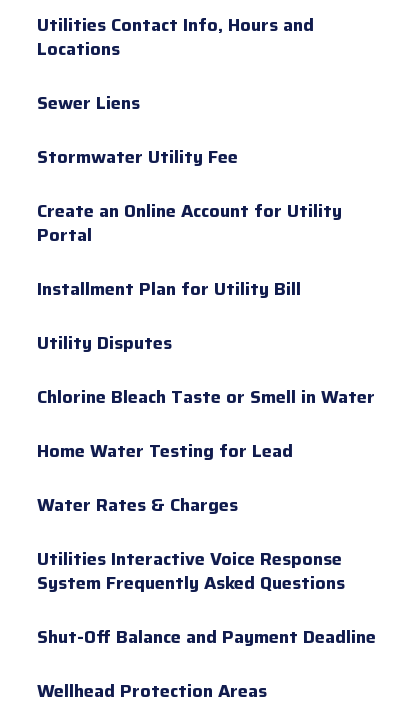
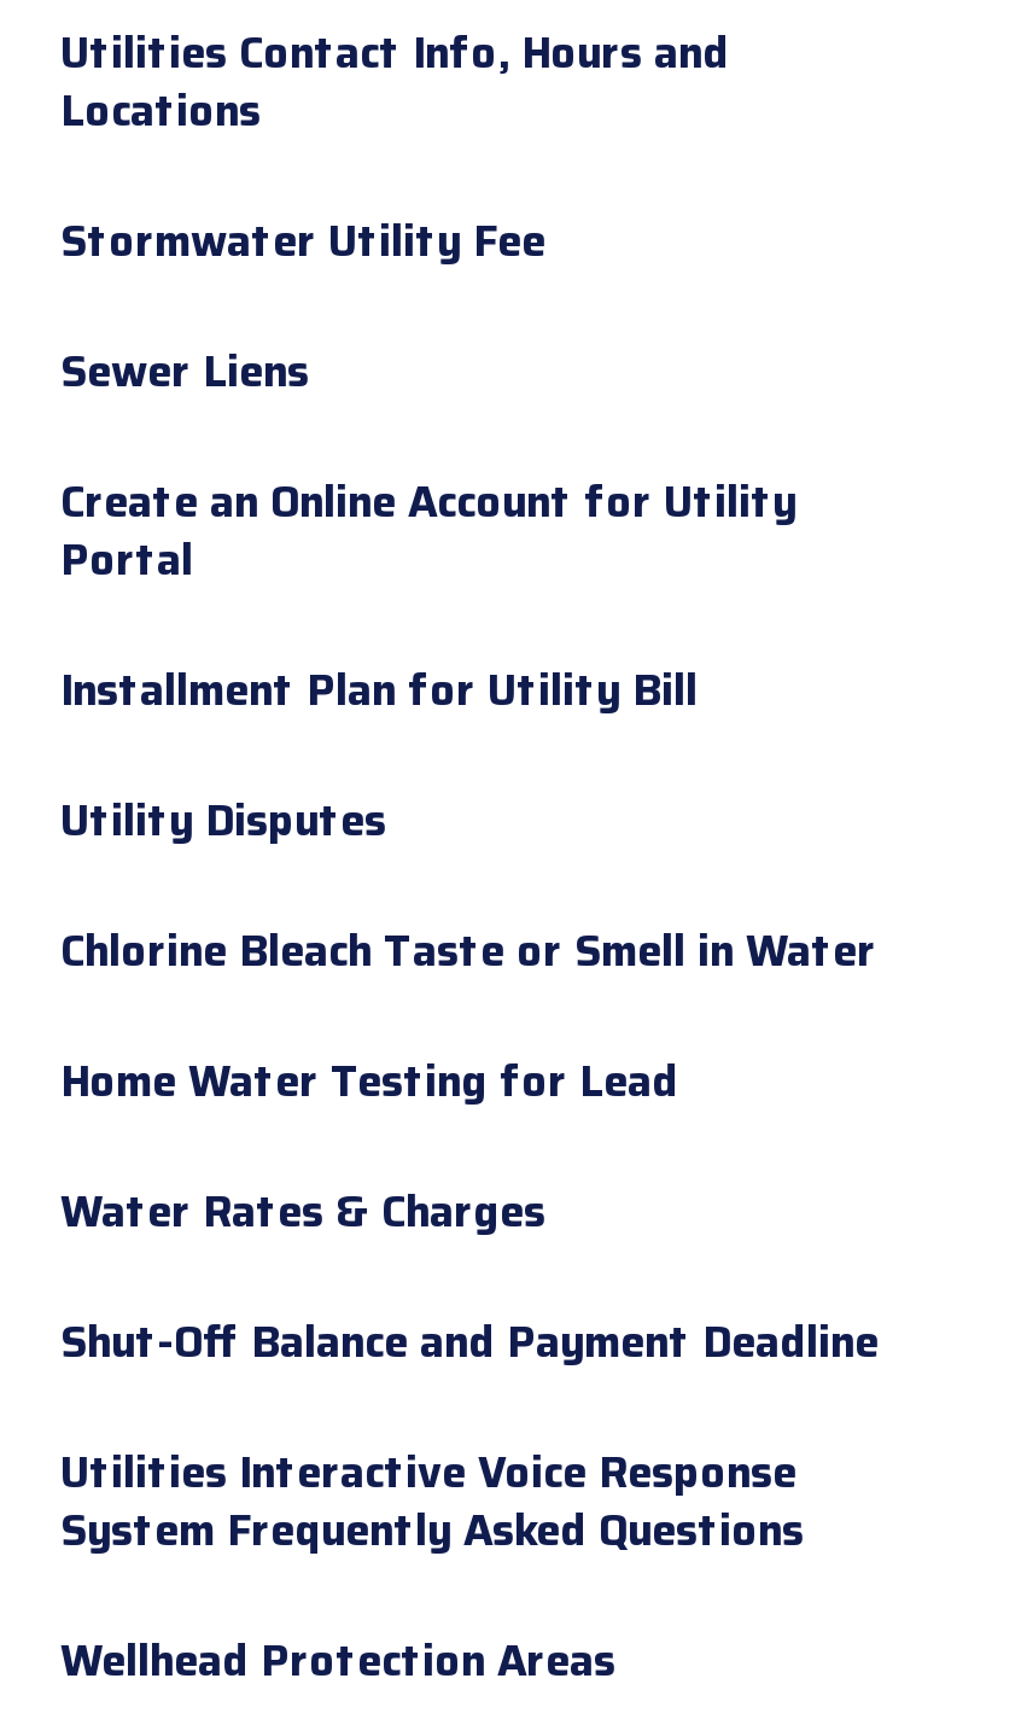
moved [37,89,140,117] -> [60,338,309,406]: Sewer Liens
moved [37,143,238,171] -> [60,208,545,275]: Stormwater Utility Fee
moved [37,545,345,597] -> [60,1439,804,1564]: Utilities Interactive Voice Response | System Frequently Asked Questions
moved [37,623,376,651] -> [60,1309,879,1376]: Shut-Off Balance and Payment Deadline

